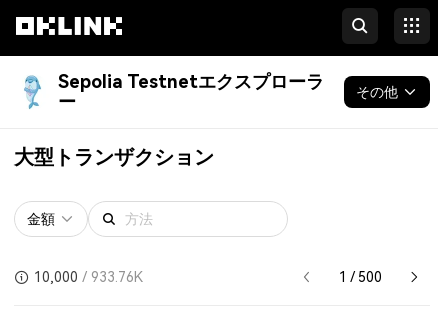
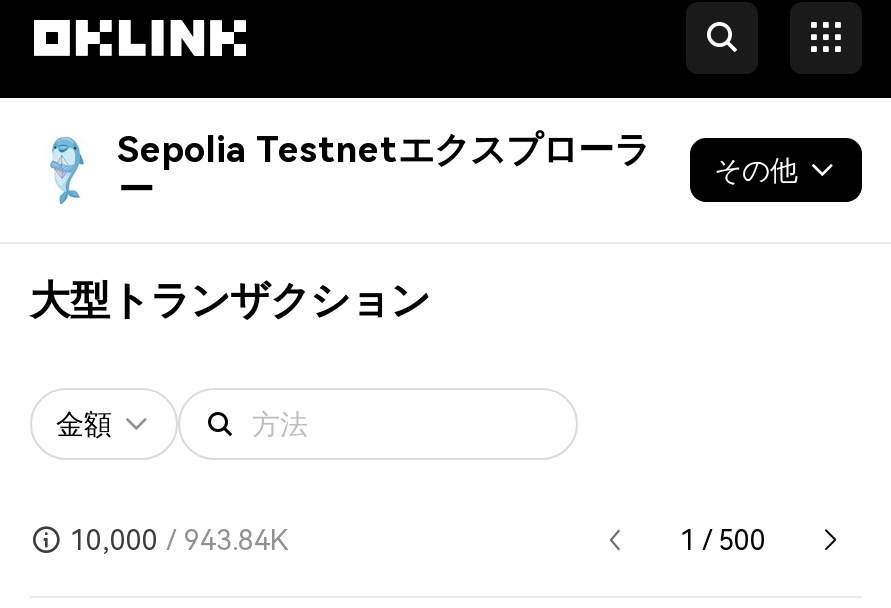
[34,269,143,285] 10,000 / 933.76K -> [70,524,288,556] 10,000 / 943.84K

